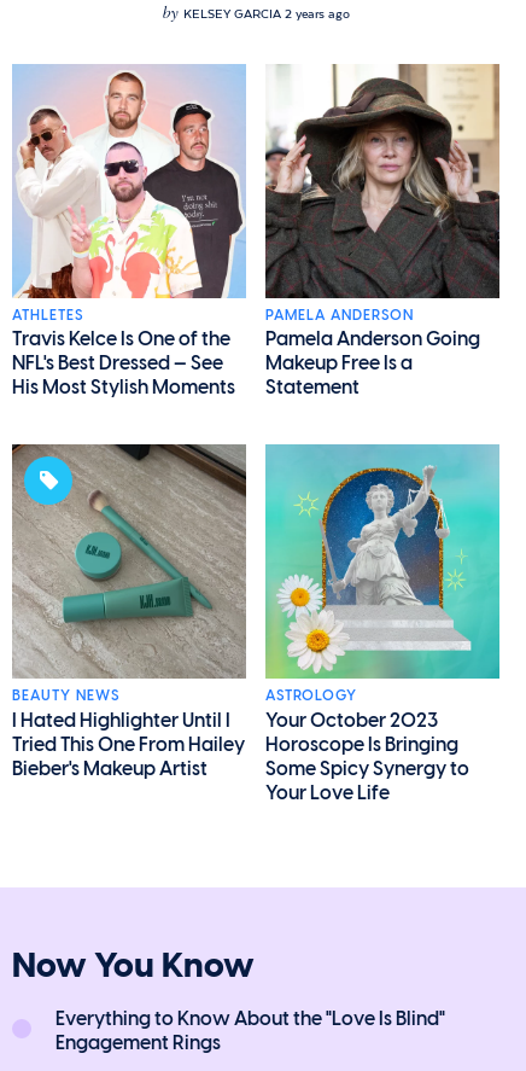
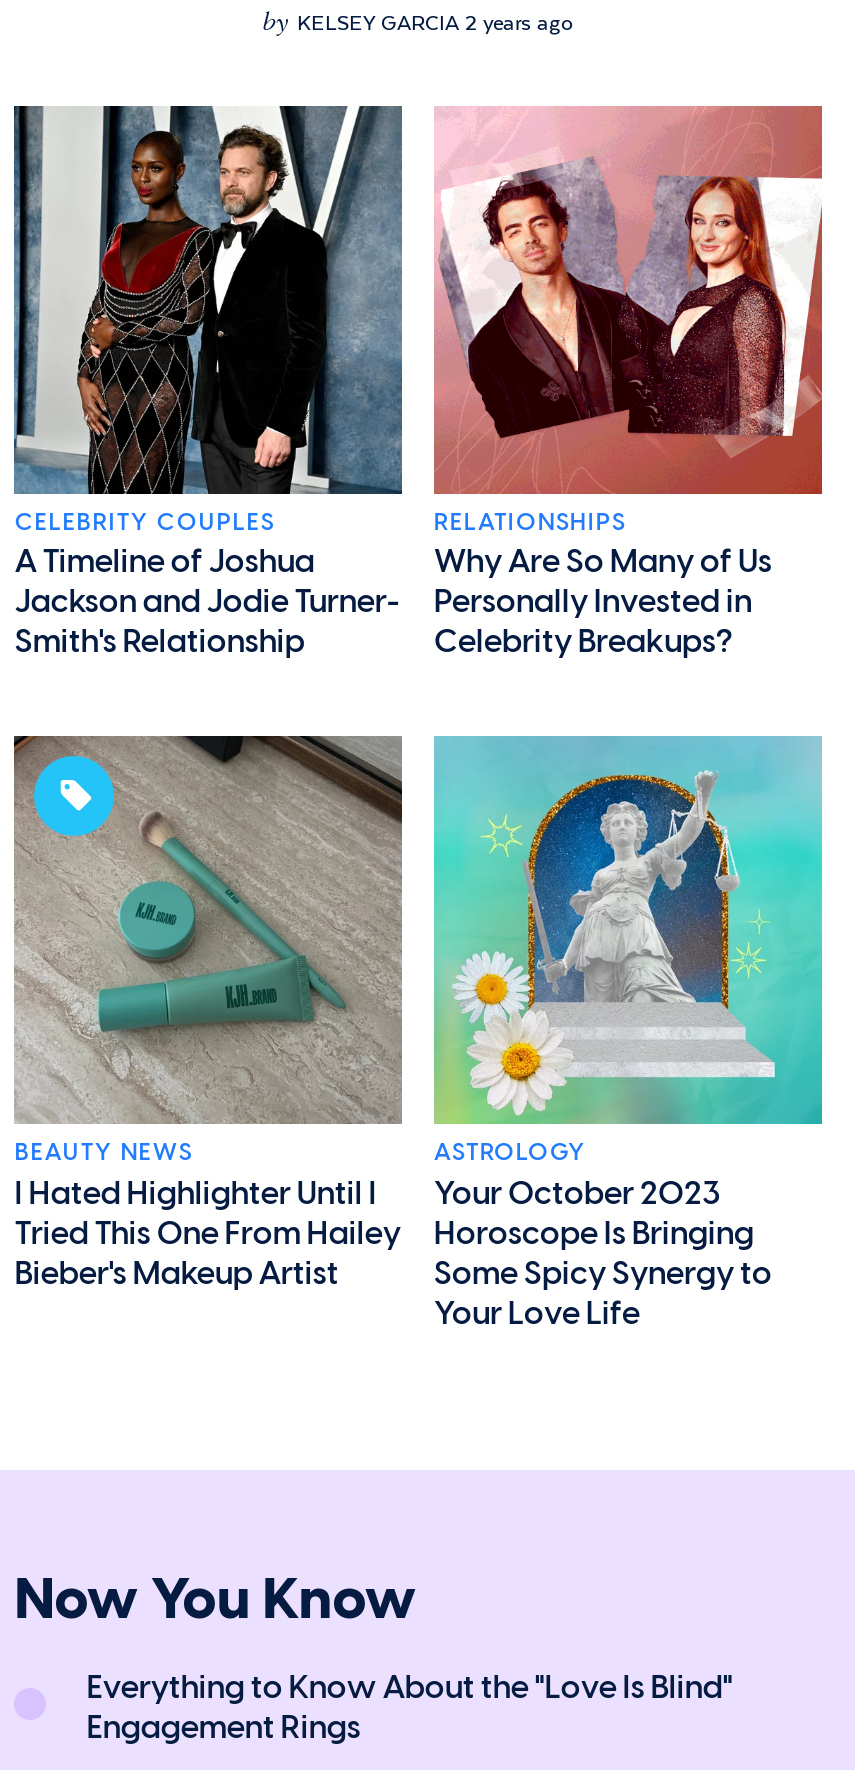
[12,64,246,399] [image] | ATHLETES | Travis Kelce Is One of the | NFL's Best Dressed — See | His Most Stylish Moments -> [12,104,404,661] [image] | CELEBRITY COUPLES | A Timeline of Joshua | Jackson and Jodie Turner- | Smith's Relationship
[264,64,501,399] [image] | PAMELA ANDERSON | Pamela Anderson Going | Makeup Free Is a | Statement -> [432,106,824,661] [image] | RELATIONSHIPS | Why Are So Many of Us | Personally Invested in | Celebrity Breakups?

